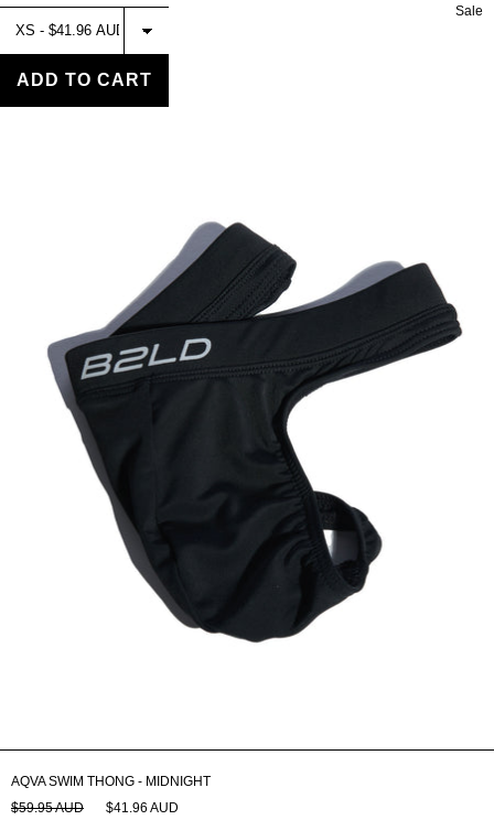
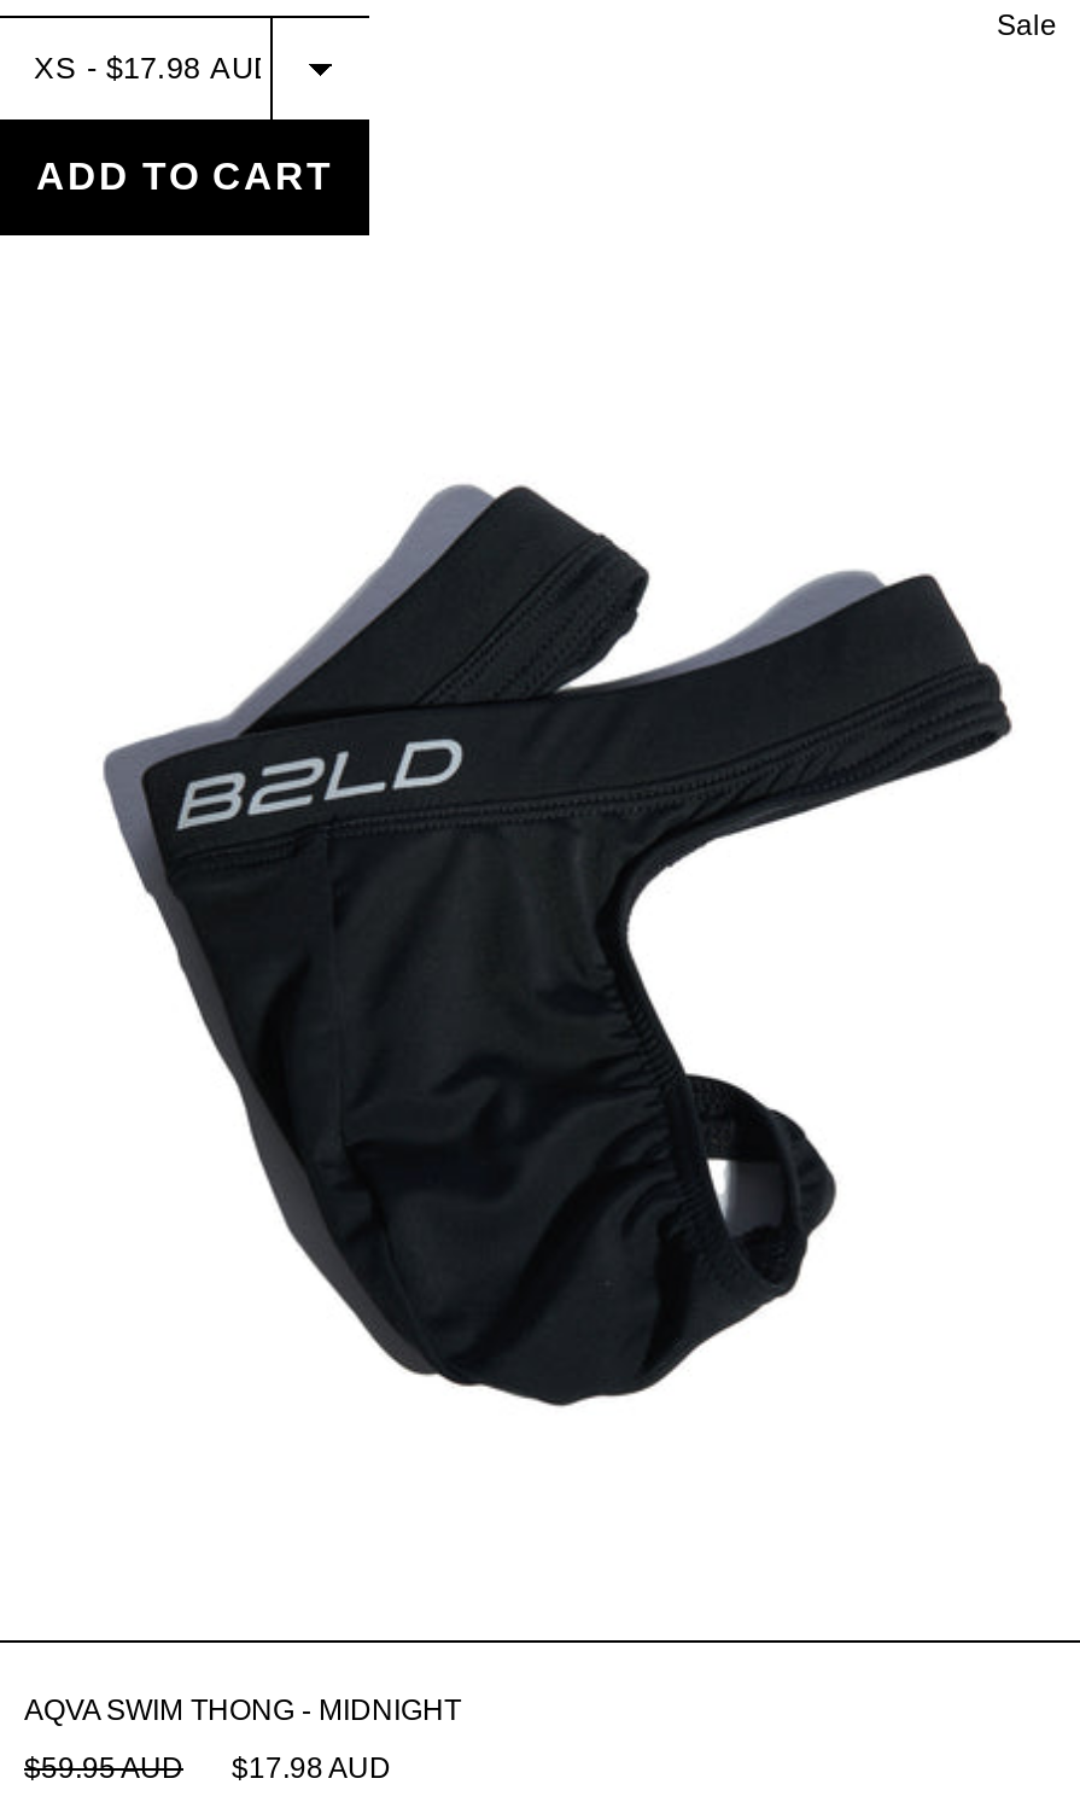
[11,800,179,815] $59.95 AUD $41.96 AUD -> [24,1752,391,1786] $59.95 AUD $17.98 AUD

